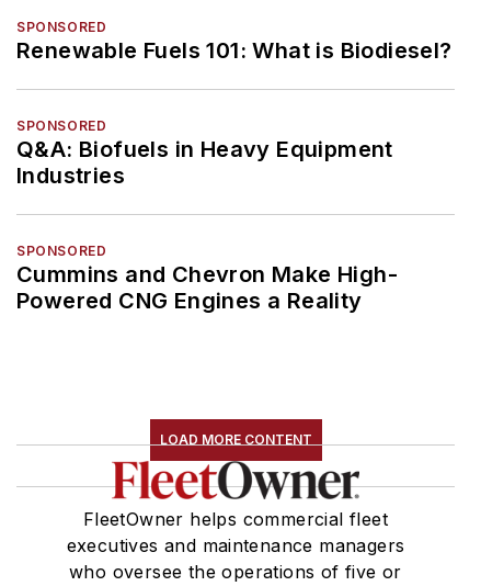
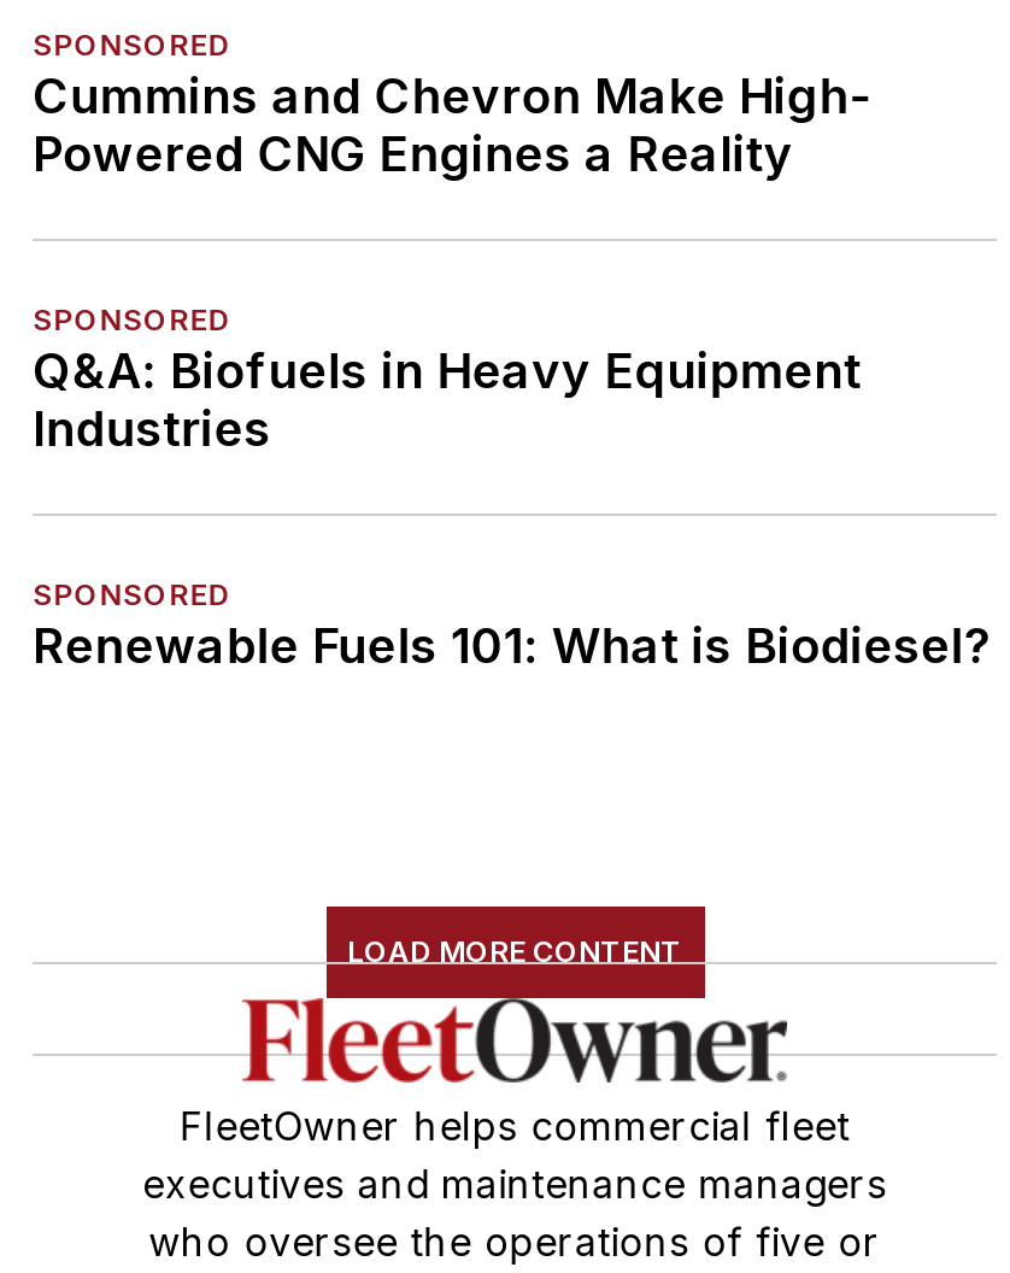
moved [16,38,452,64] -> [33,618,991,676]: Renewable Fuels 101: What is Biodiesel?
moved [16,118,393,260] -> [33,303,861,614]: SPONSORED | Q&A: Biofuels in Heavy Equipment | Industries | SPONSORED
moved [16,262,398,314] -> [33,69,871,184]: Cummins and Chevron Make High- | Powered CNG Engines a Reality

